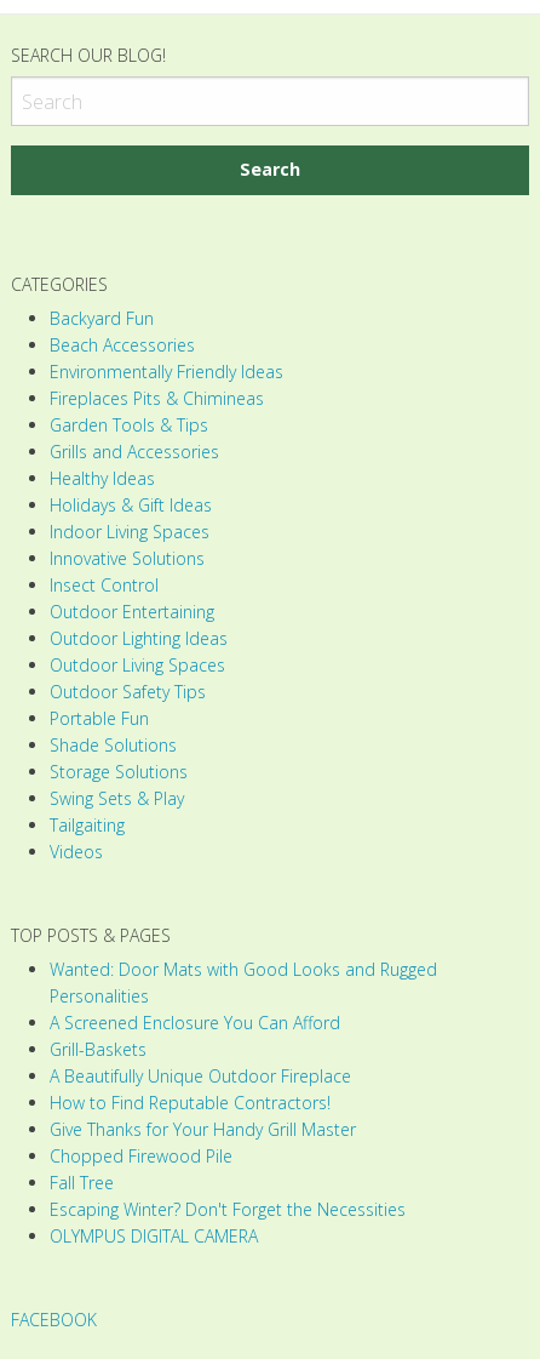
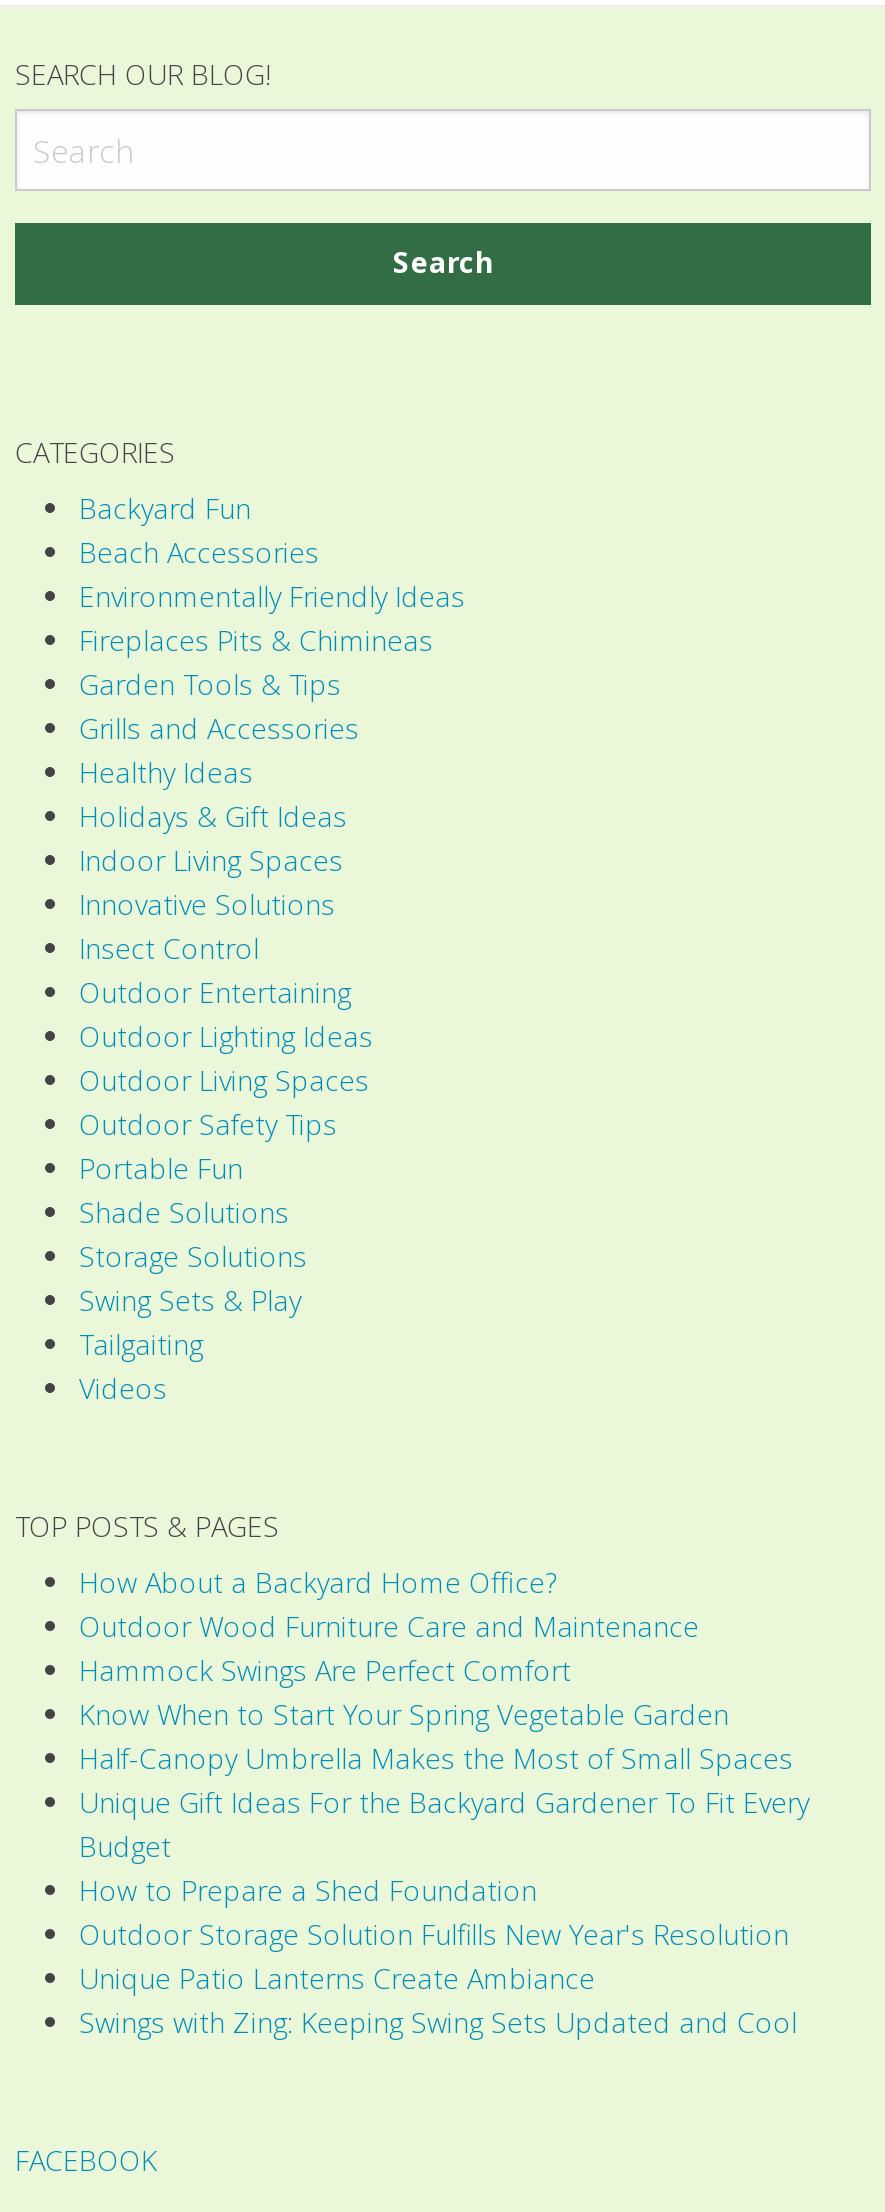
[50,957,437,1247] Wanted: Door Mats with Good Looks and Rugged | Personalities | A Screened Enclosure You Can Afford | Grill-Baskets | A Beautifully Unique Outdoor Fireplace | How to Find Reputable Contractors! | Give Thanks for Your Handy Grill Master | Chopped Firewood Pile | Fall Tree | Escaping Winter? Don't Forget the Necessities | OLYMPUS DIGITAL CAMERA -> [79,1562,809,2040] How About a Backyard Home Office? | Outdoor Wood Furniture Care and Maintenance | Hammock Swings Are Perfect Comfort | Know When to Start Your Spring Vegetable Garden | Half-Canopy Umbrella Makes the Most of Small Spaces | Unique Gift Ideas For the Backyard Gardener To Fit Every | Budget | How to Prepare a Shed Foundation | Outdoor Storage Solution Fulfills New Year's Resolution | Unique Patio Lanterns Create Ambiance | Swings with Zing: Keeping Swing Sets Updated and Cool

